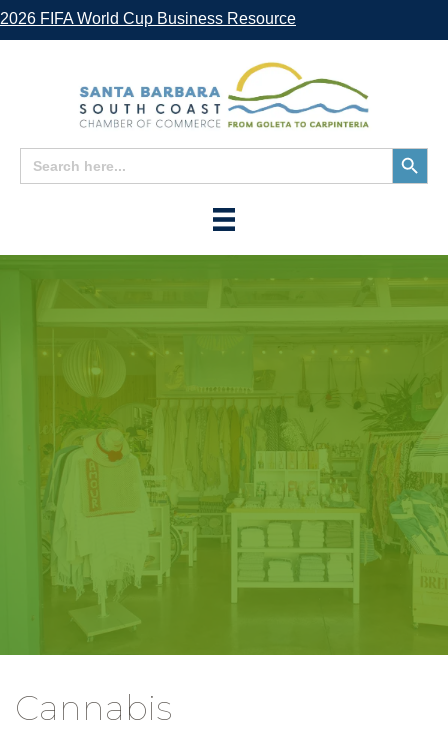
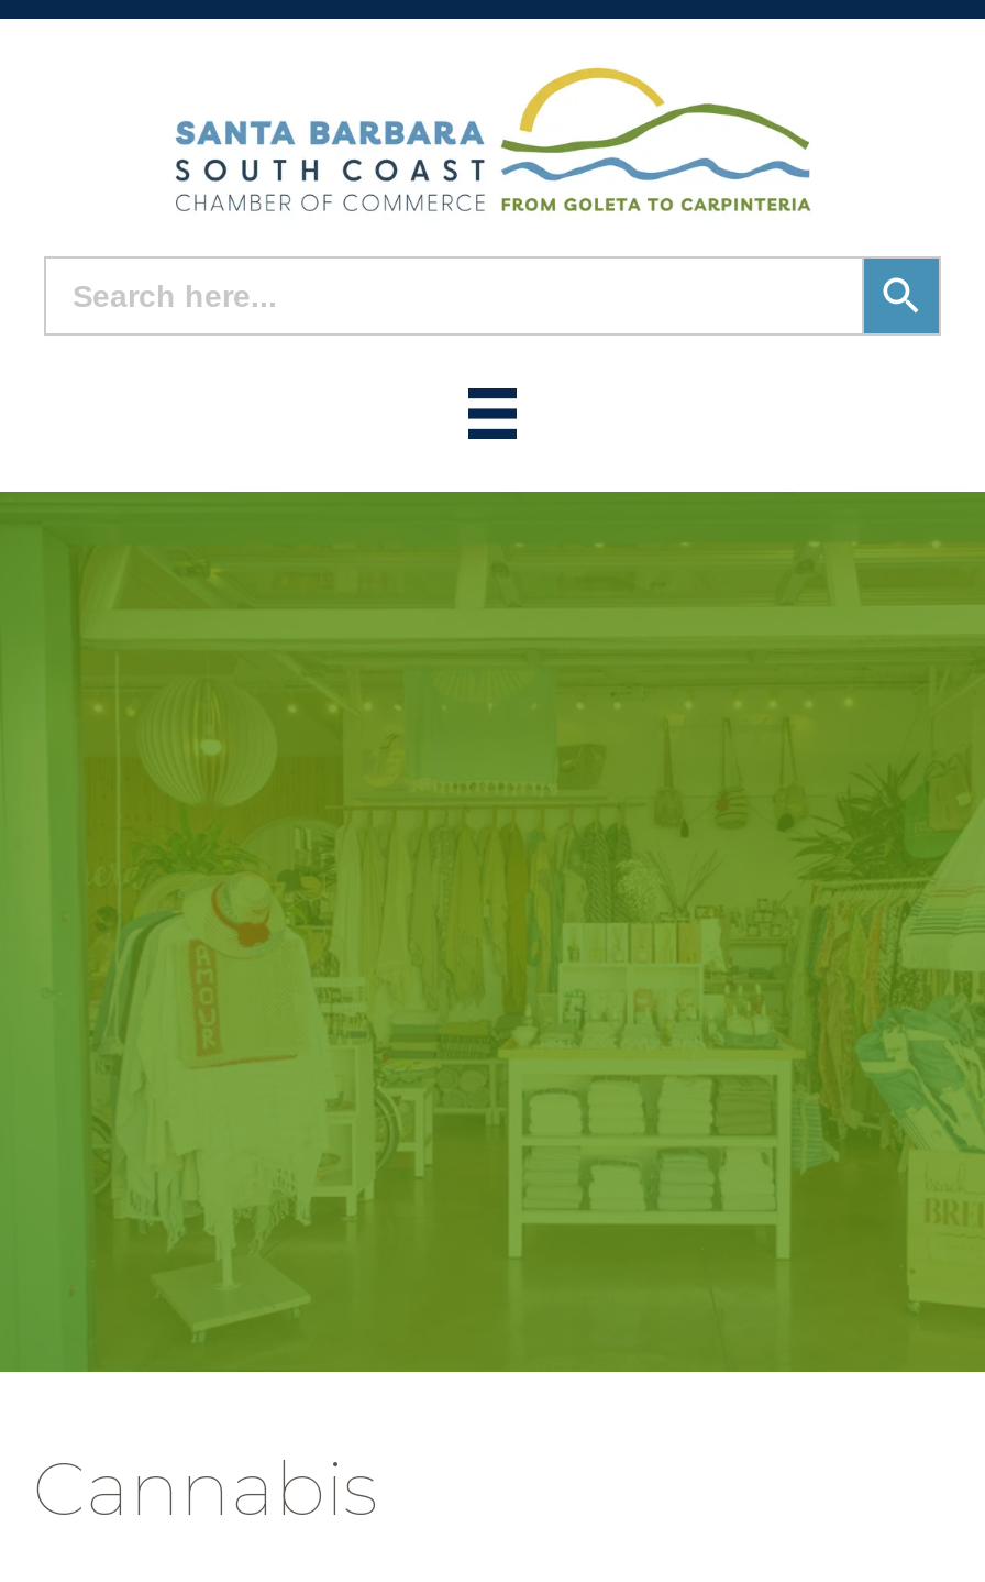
[0,10,296,27] 2026 FIFA World Cup Business Resource -> none

